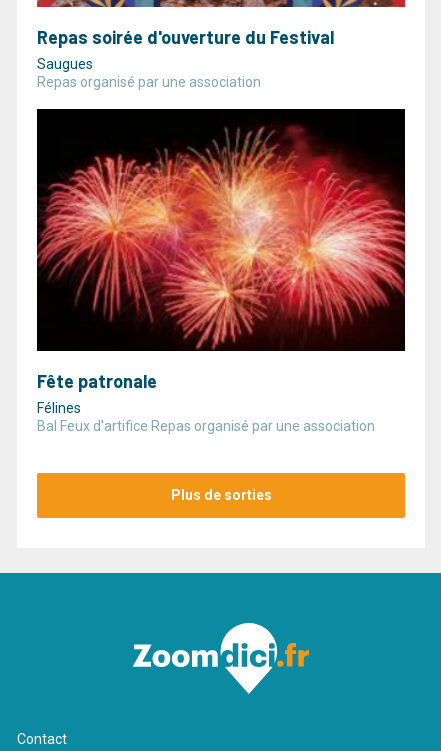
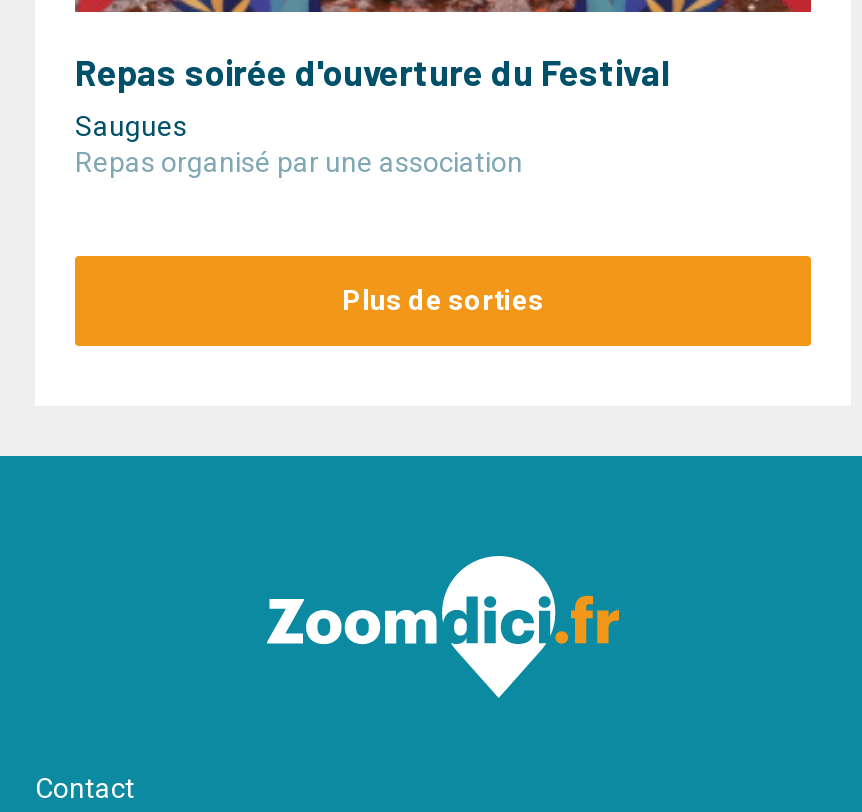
[36,108,406,434] [image] | Fête patronale | Félines | Bal Feux d'artifice Repas organisé par une association -> none

